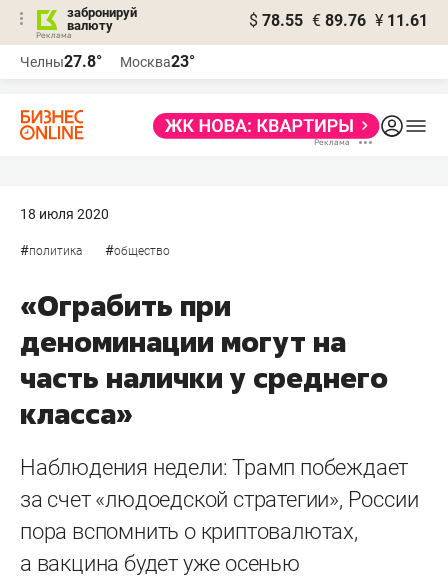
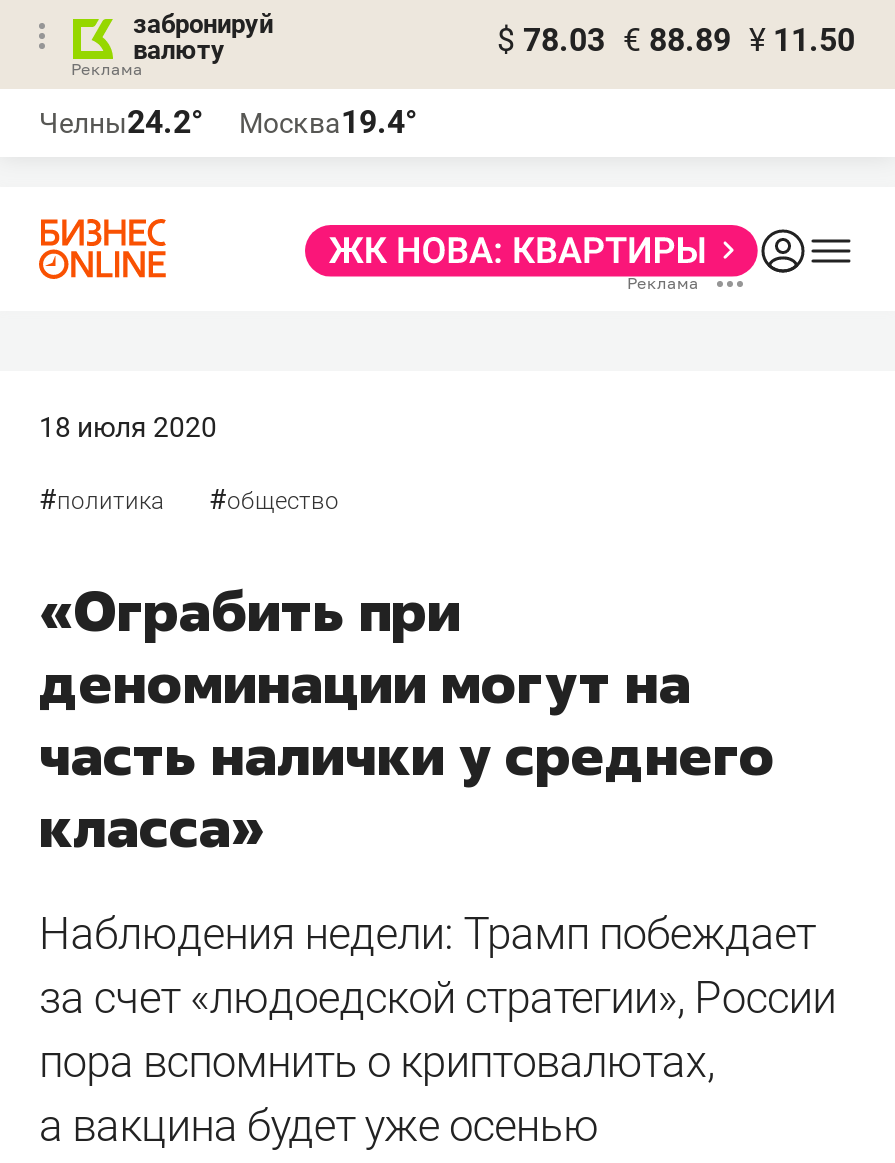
[249,11,428,30] $ 78.55 € 89.76 ¥ 11.61 -> [497,21,855,59] $ 78.03 € 88.89 ¥ 11.50
[20,52,102,71] Челны27.8° -> [39,103,203,141] Челны24.2°
[120,52,195,71] Москва23° -> [239,103,417,141] Москва19.4°

